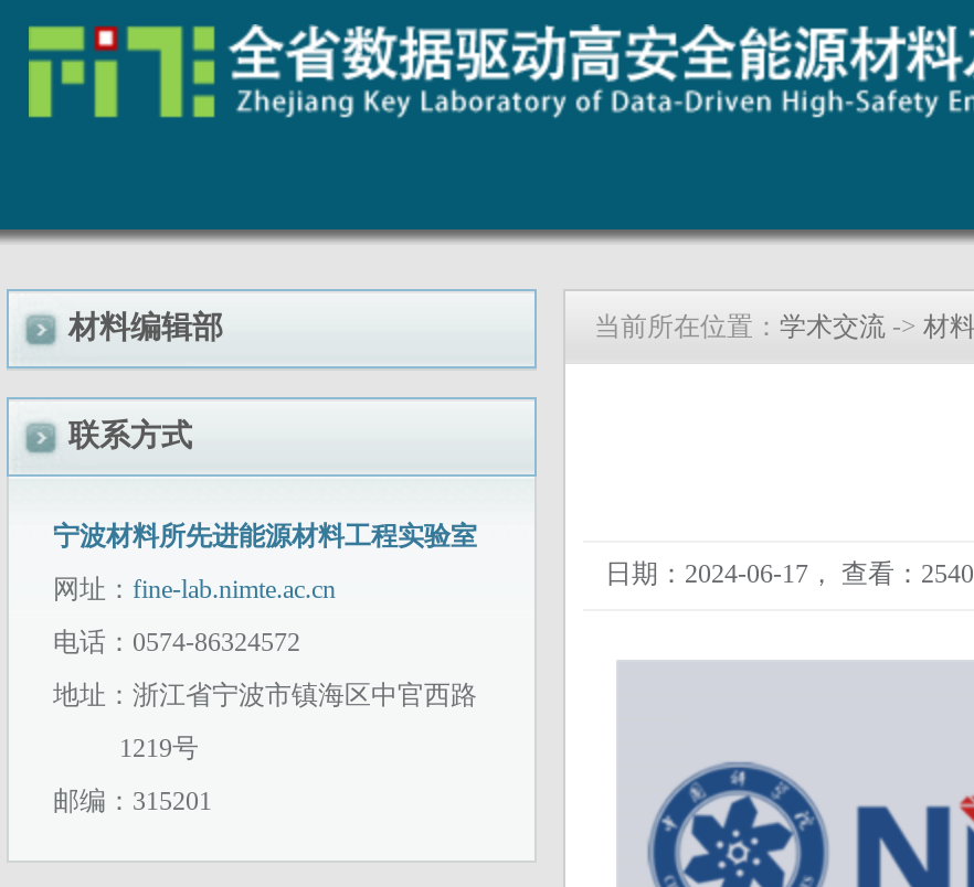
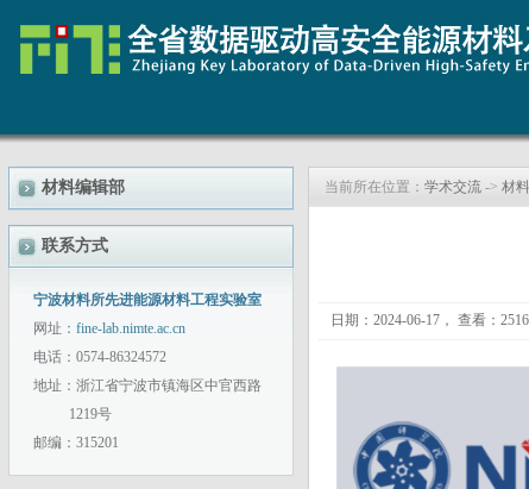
[605,558,974,589] 日期：2024-06-17， 查看：2540 -> [330,312,529,328] 日期：2024-06-17， 查看：2516

